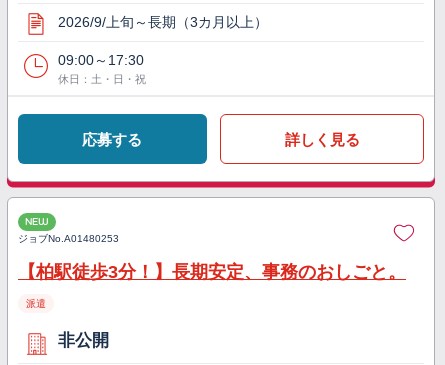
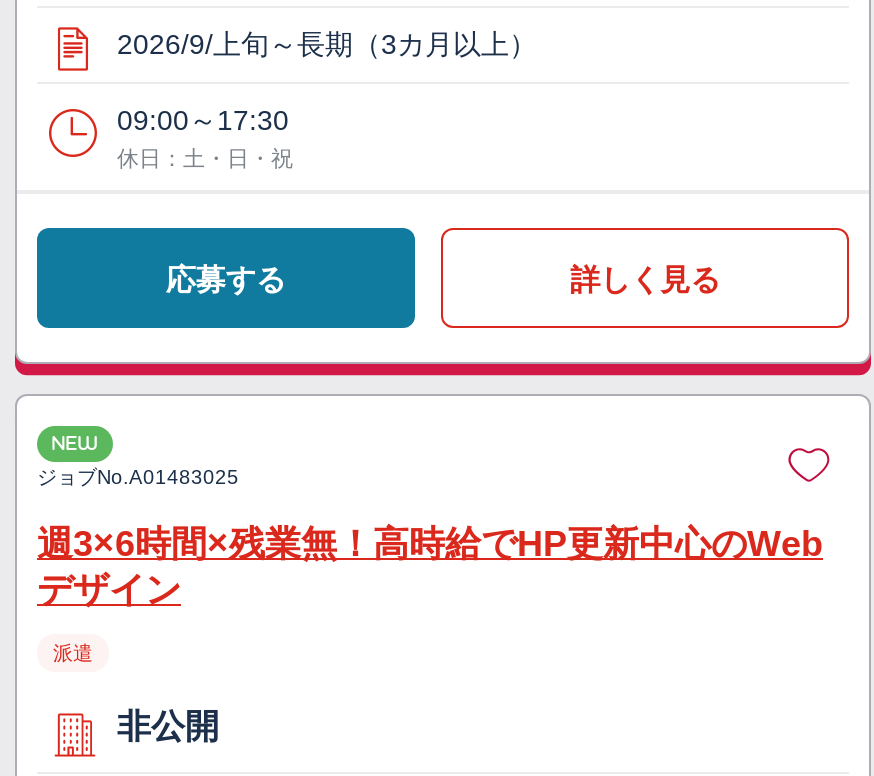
[18,233,119,244] ジョブNo. A01480253 -> [37,467,239,489] ジョブNo. A01483025
[18,262,406,282] 【柏駅徒歩3分！】長期安定、事務のおしごと。 -> [37,525,823,611] 週3×6時間×残業無！高時給でHP更新中心のWeb | デザイン

